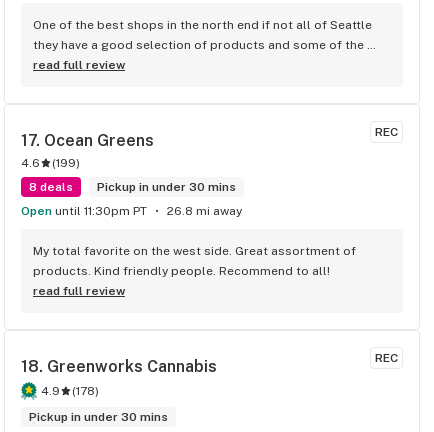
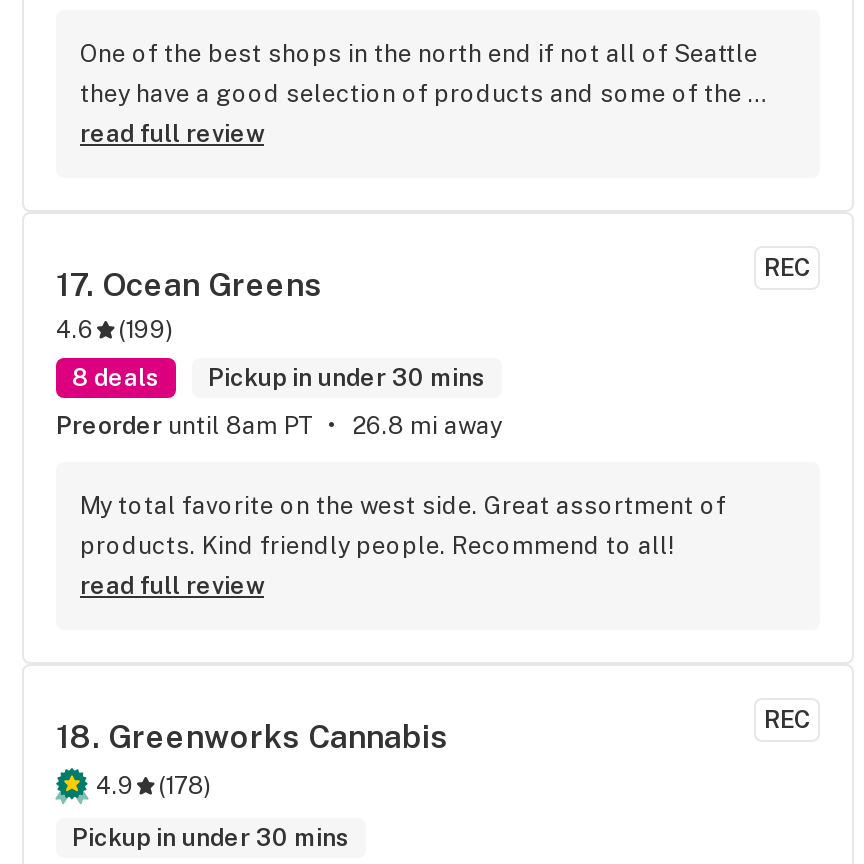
[30,204,147,218] Open until 11:30pm PT -> [72,412,312,440] Preorder until 8am PT

